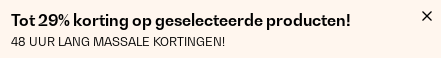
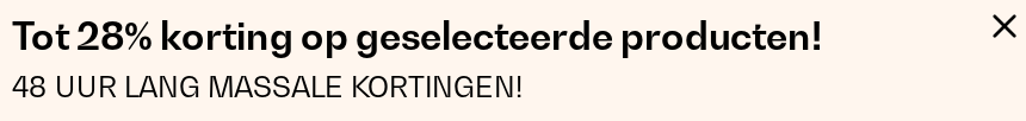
[11,10,351,30] Tot 29% korting op geselecteerde producten! -> [12,12,823,59] Tot 28% korting op geselecteerde producten!

